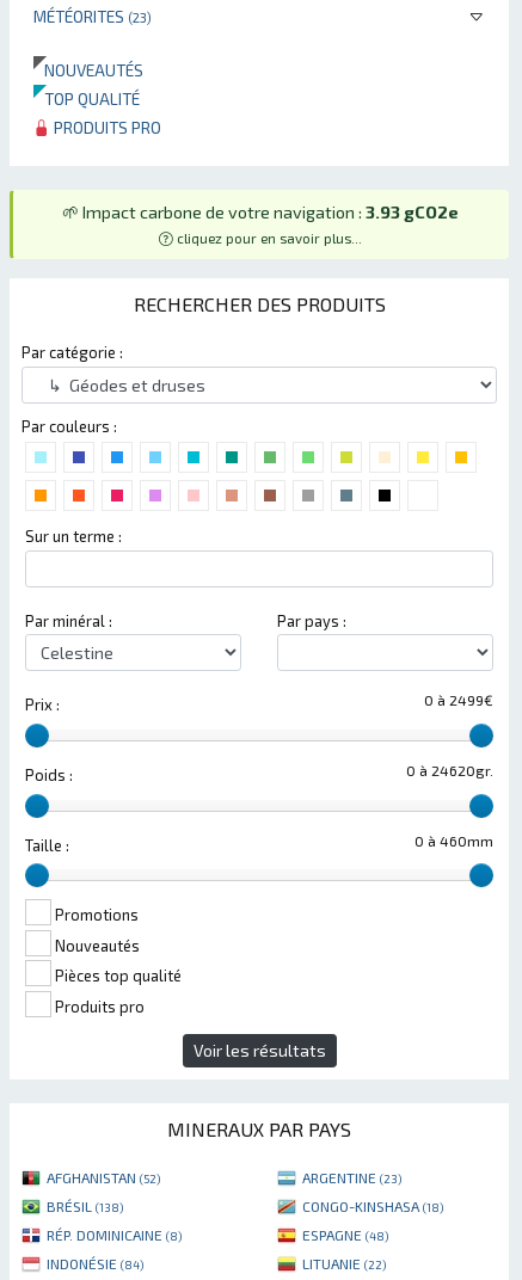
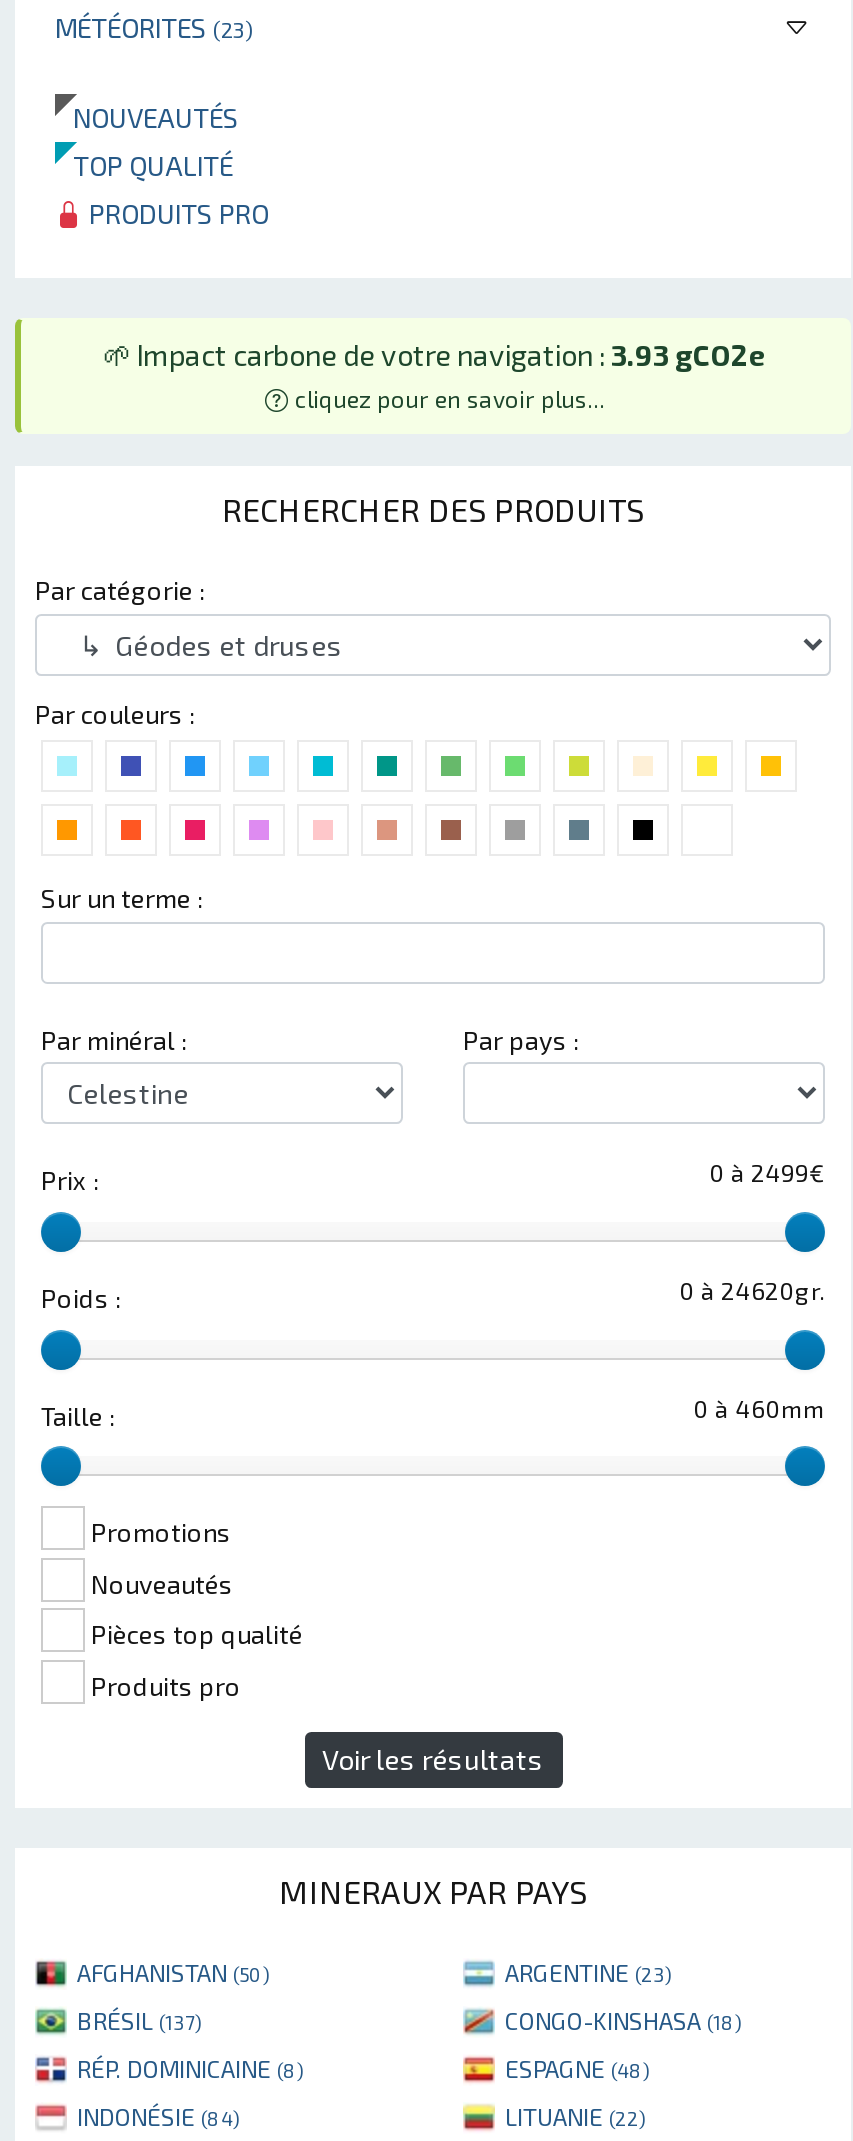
[47,1168,160,1185] AFGHANISTAN (52) -> [77,1957,269,1985] AFGHANISTAN (50)
[47,1197,123,1214] BRÉSIL (138) -> [77,2005,201,2033] BRÉSIL (137)

